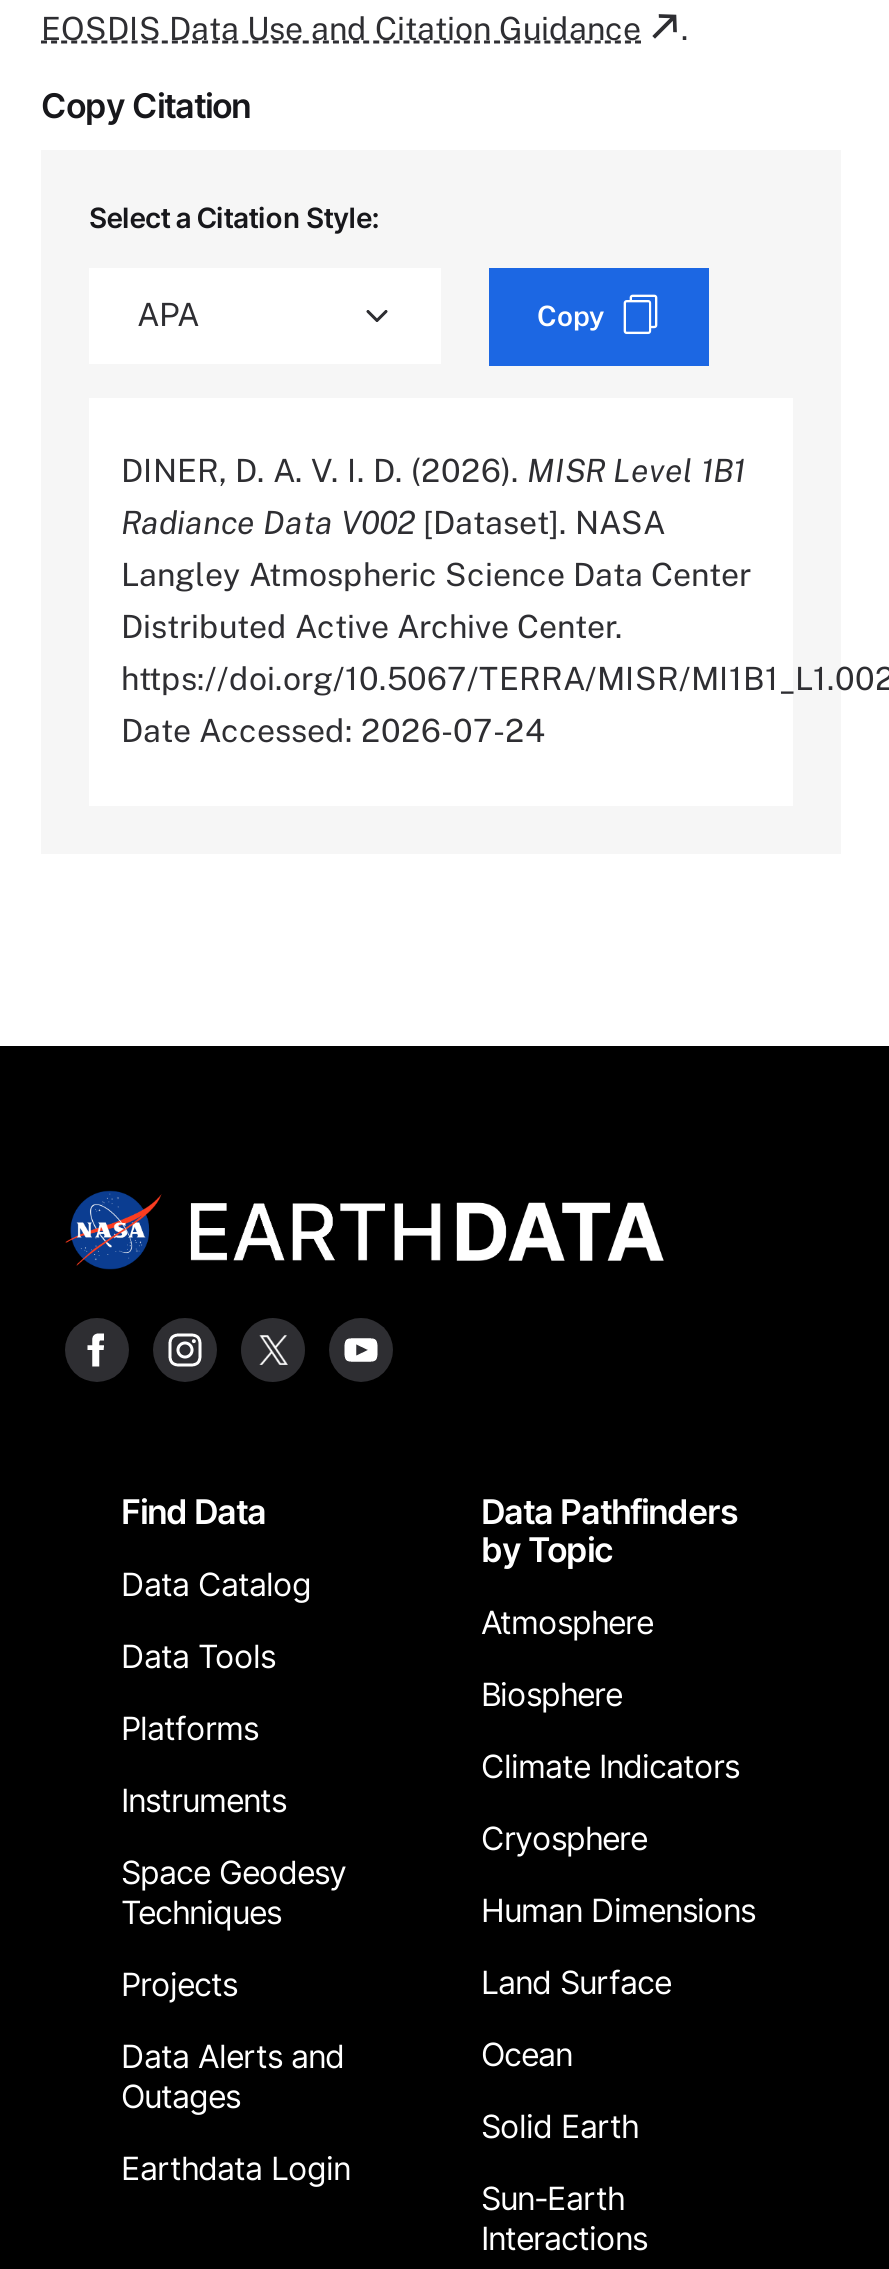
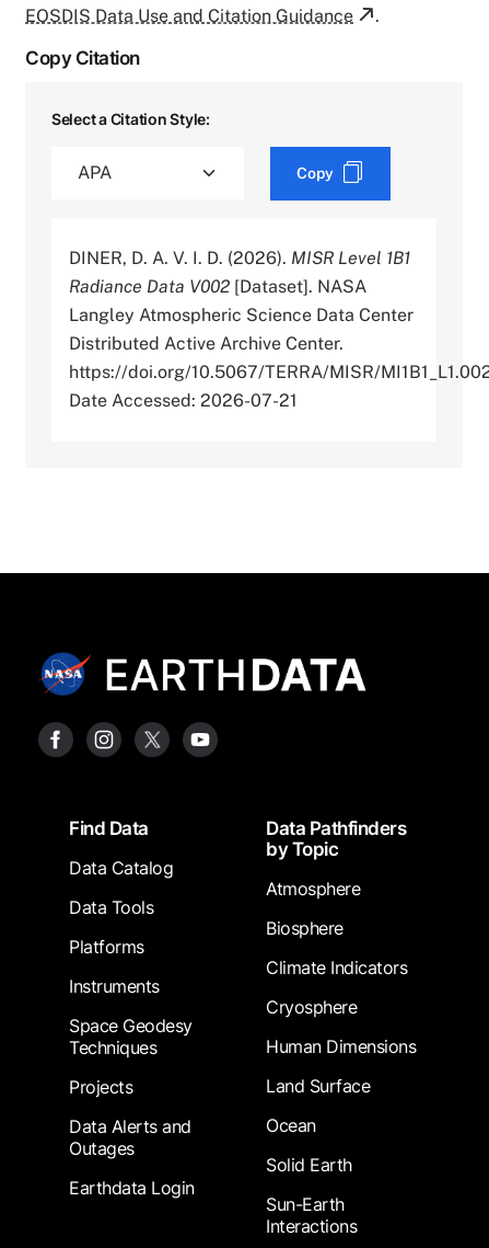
[121,712,545,750] Date Accessed: 2026-07-24 -> [69,390,298,411] Date Accessed: 2026-07-21

